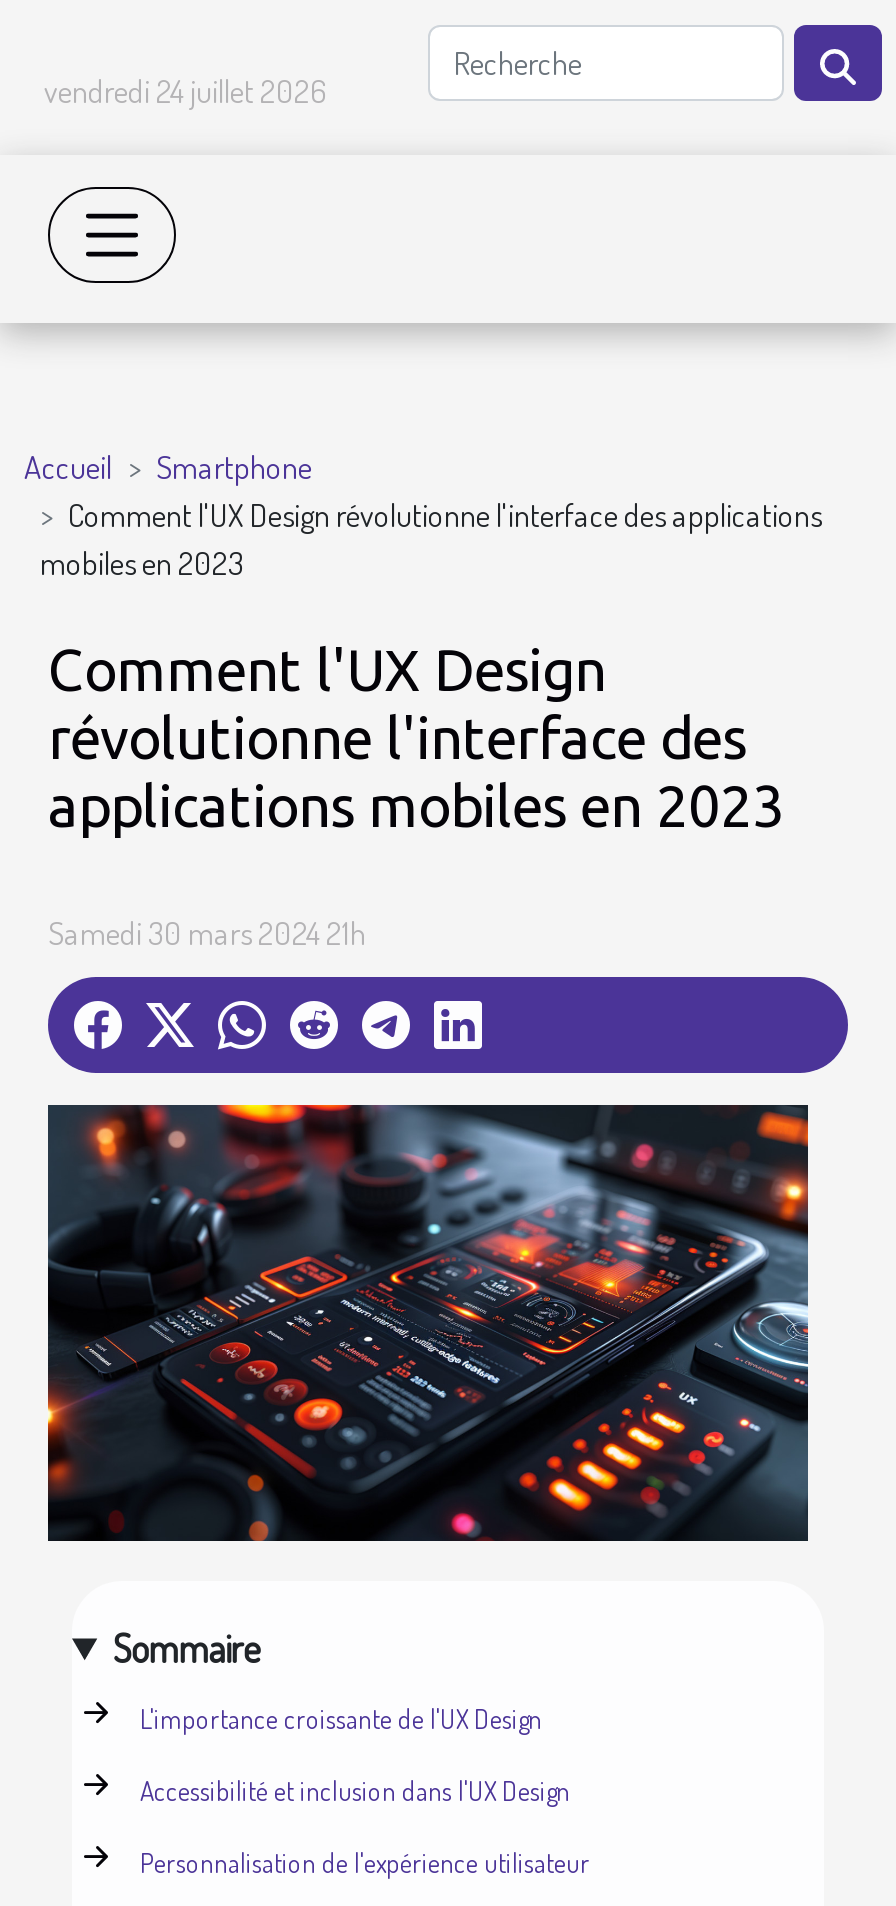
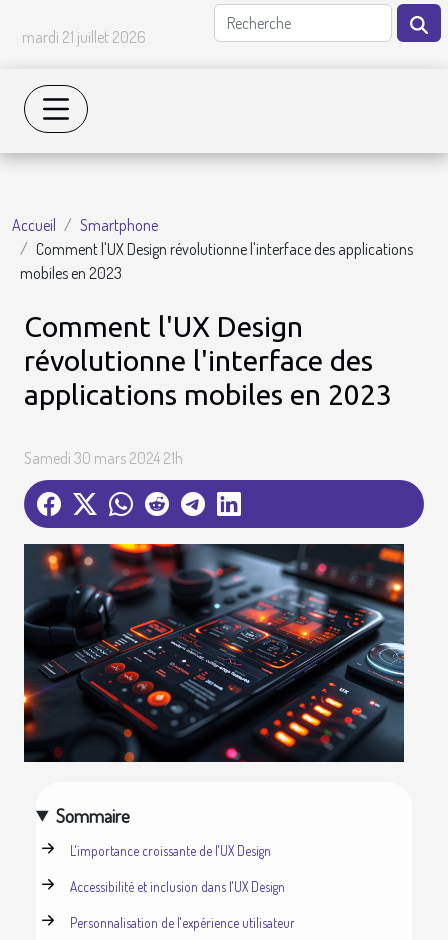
[44,71,328,111] vendredi 24 juillet 2026 -> [22,27,146,47] mardi 21 juillet 2026

